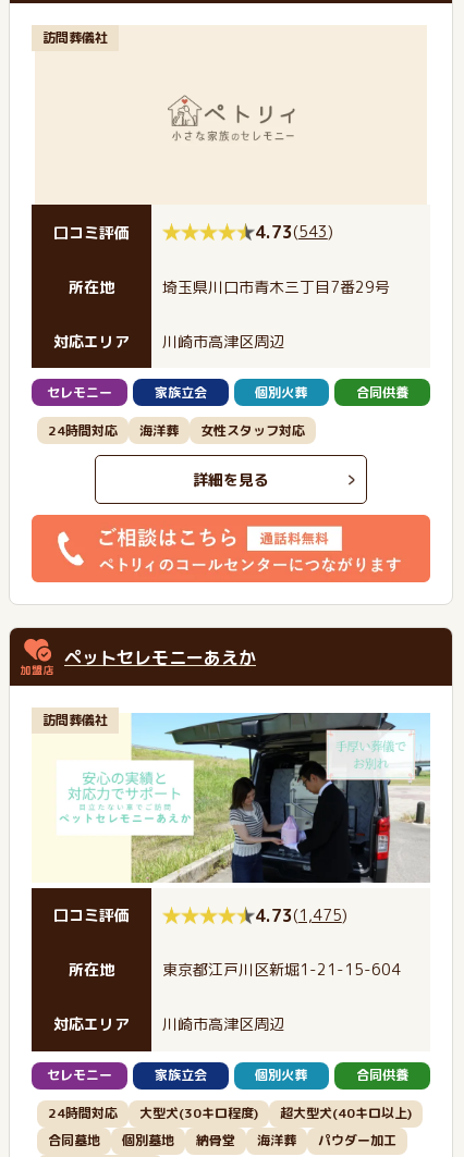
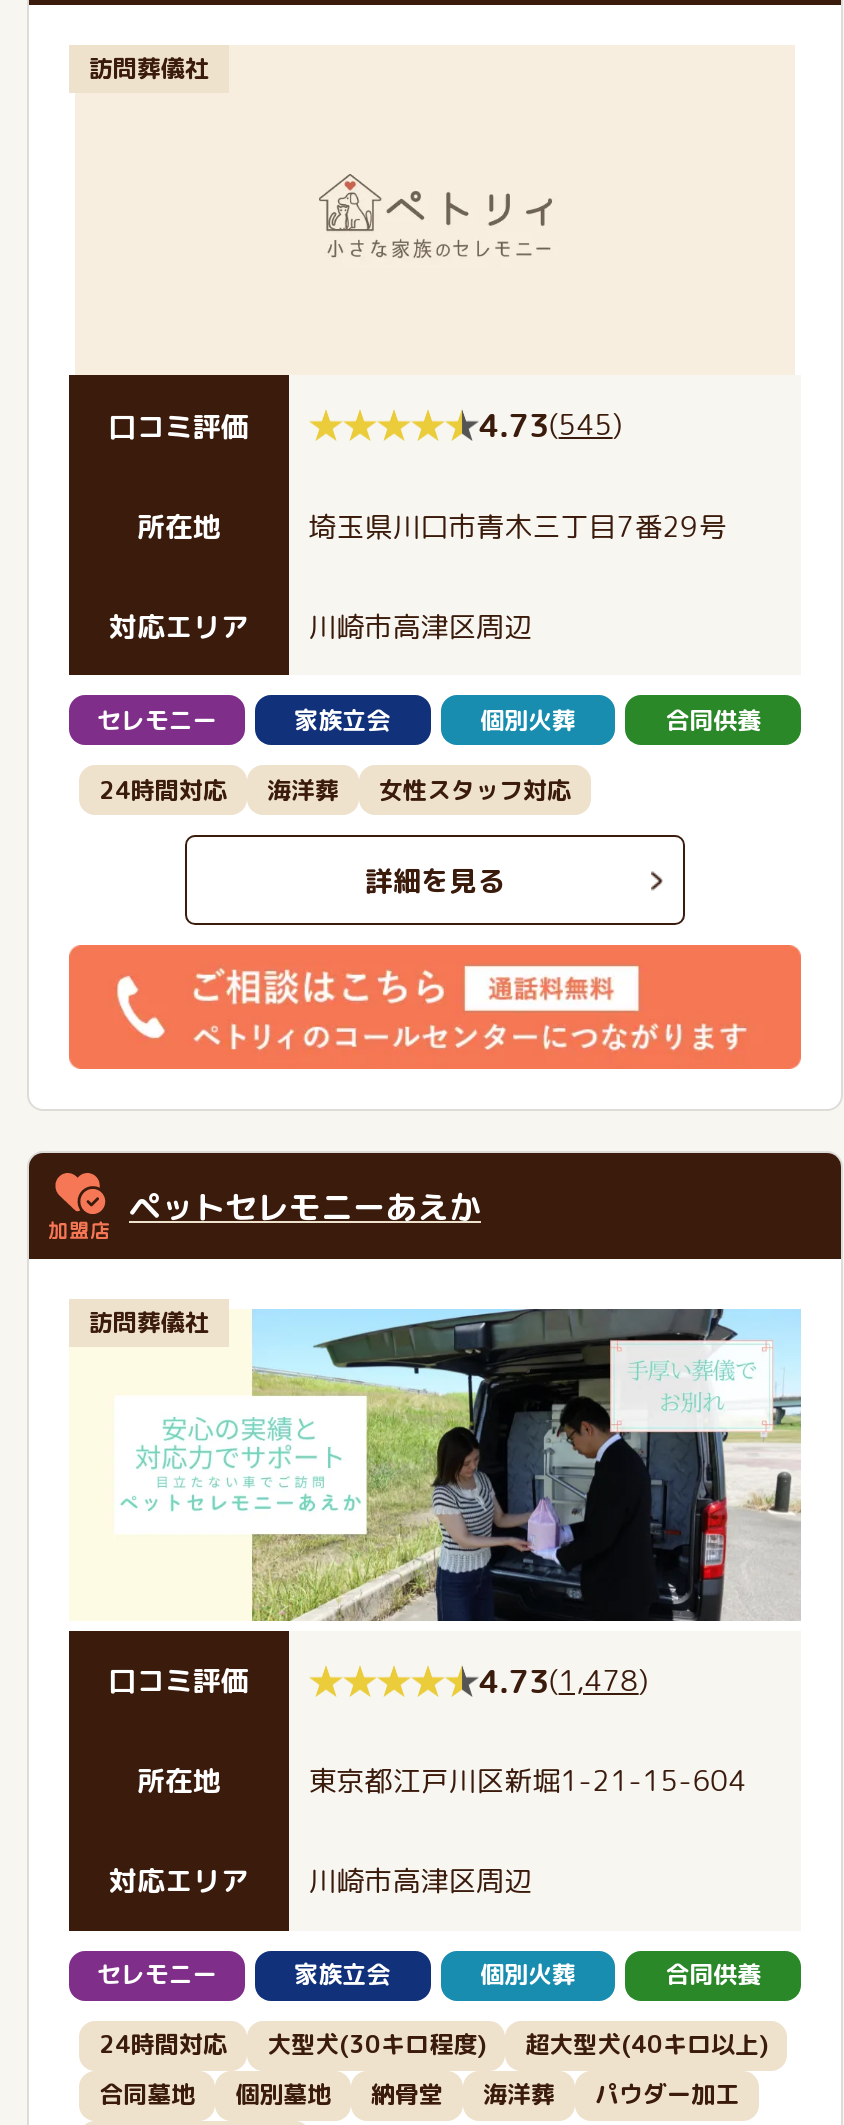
[255,220,333,244] 4.73(543) -> [479,404,623,448] 4.73(545)
[255,903,347,927] 4.73(1,475) -> [479,1659,649,1703] 4.73(1,478)

